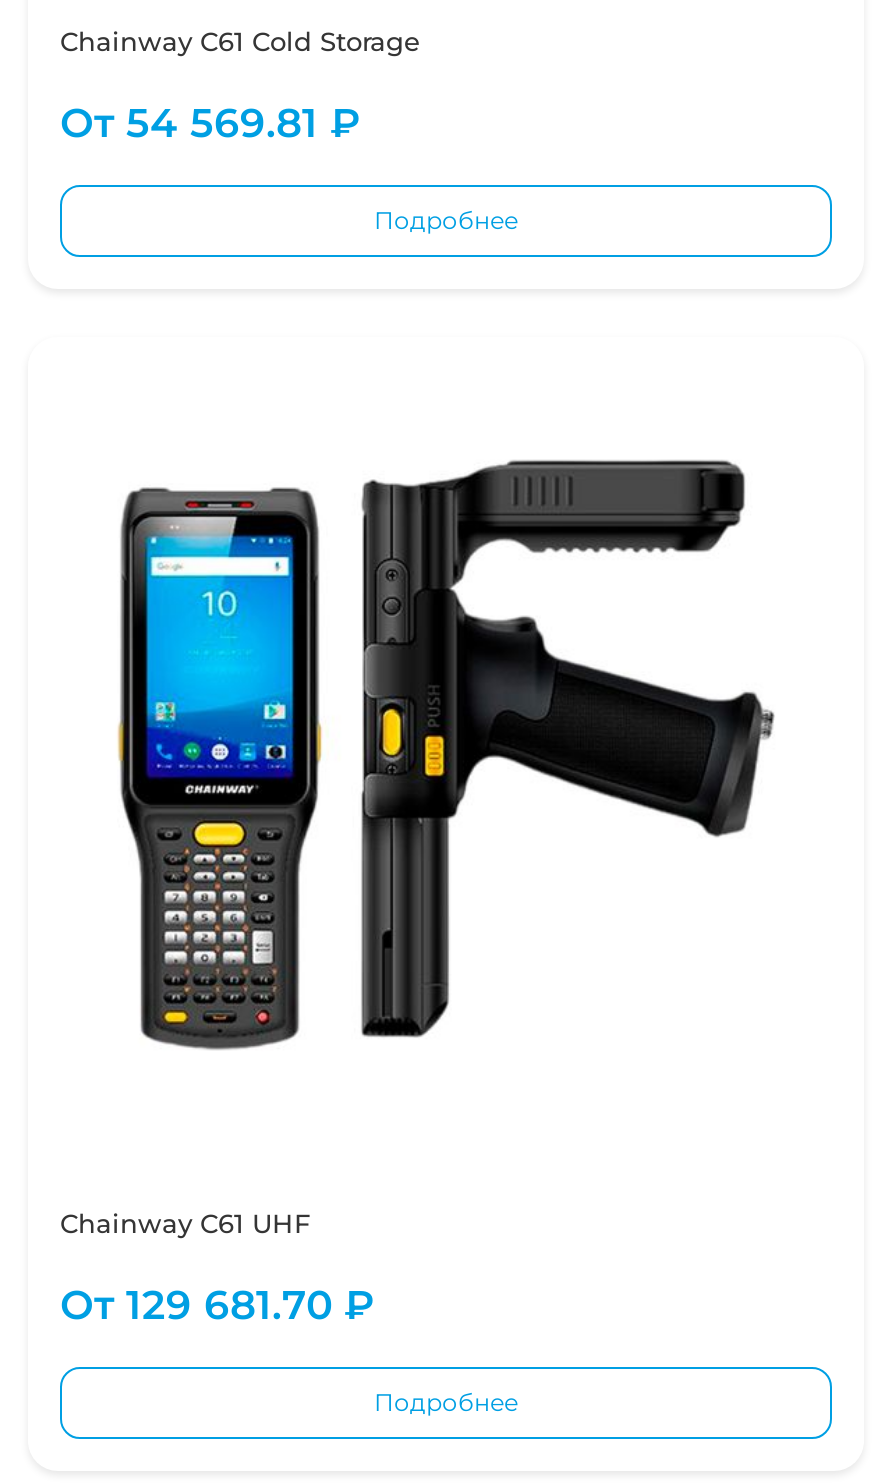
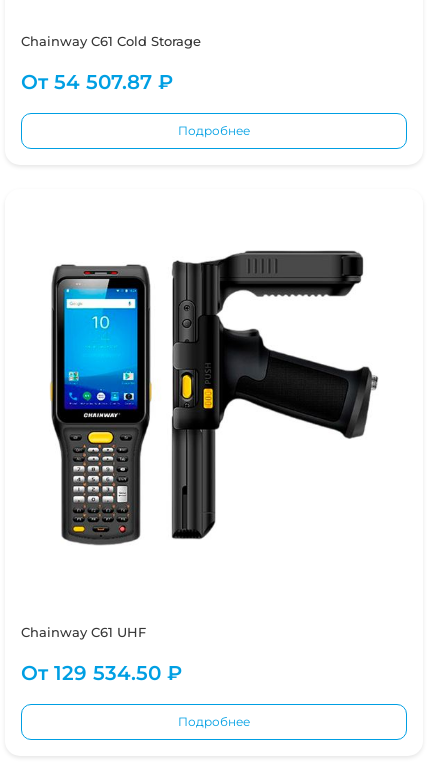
[60,99,360,147] От 54 569.81 ₽ -> [21,70,173,94] От 54 507.87 ₽
[60,1281,374,1329] От 129 681.70 ₽ -> [21,661,182,685] От 129 534.50 ₽

